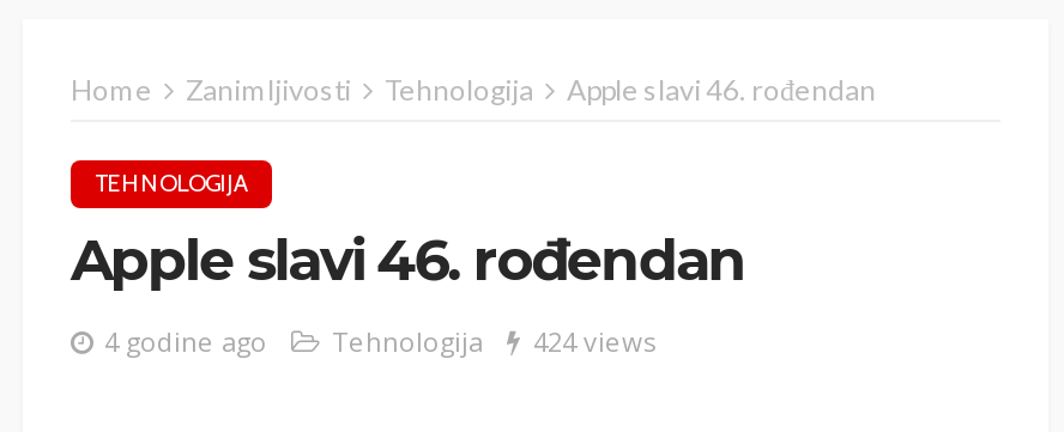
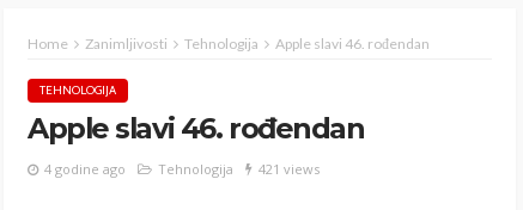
[104,323,655,359] 4 godine ago Tehnologija 424 views -> [44,160,320,178] 4 godine ago Tehnologija 421 views

